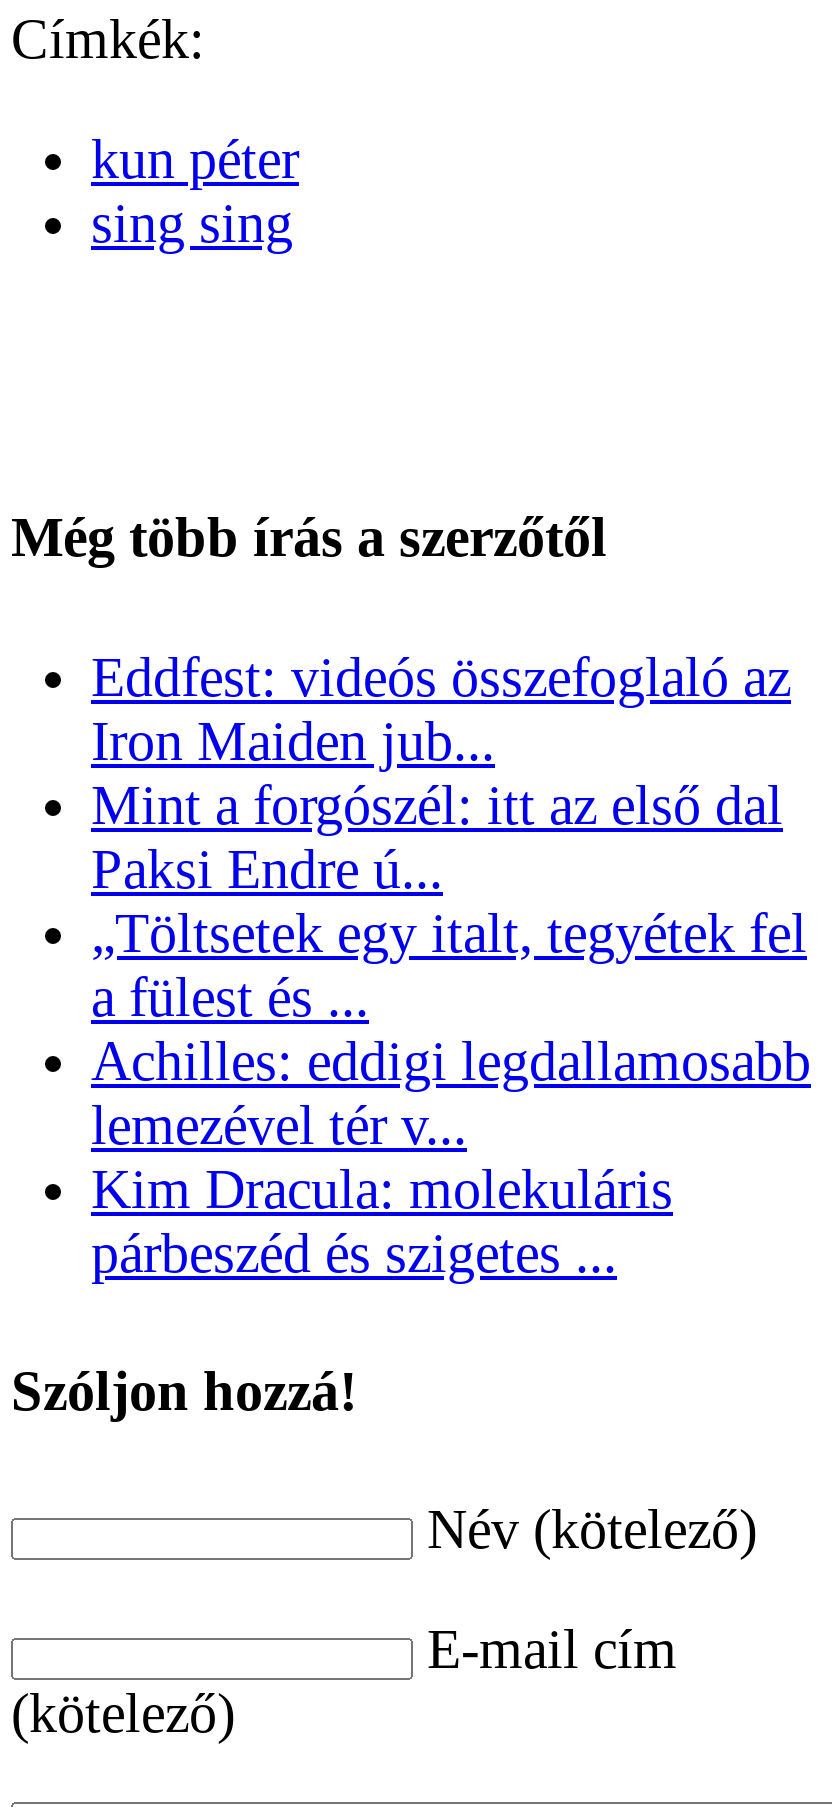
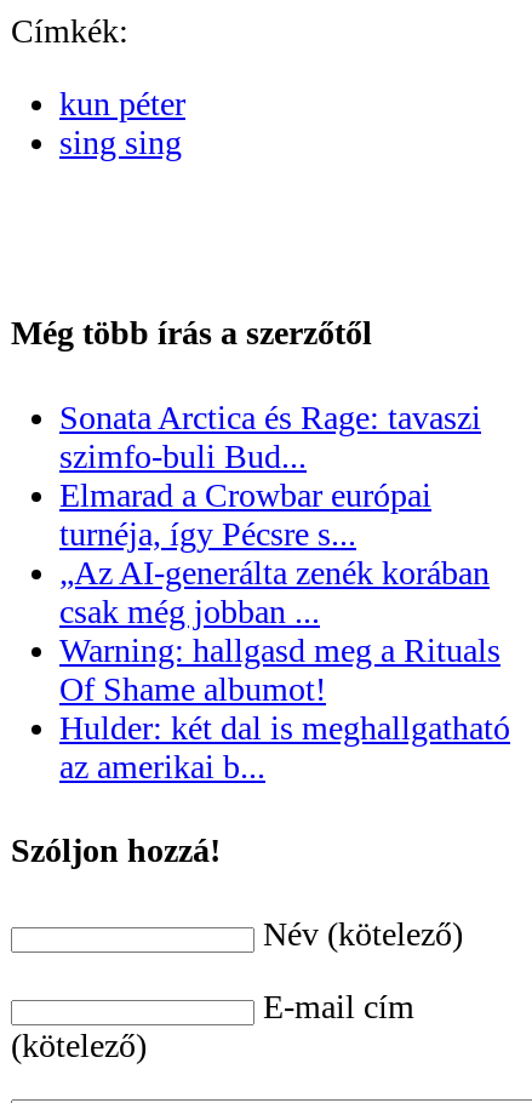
[91,645,811,1283] Eddfest: videós összefoglaló az | Iron Maiden jub... | Mint a forgószél: itt az első dal | Paksi Endre ú... | „Töltsetek egy italt, tegyétek fel | a fülest és ... | Achilles: eddigi legdallamosabb | lemezével tér v... | Kim Dracula: molekuláris | párbeszéd és szigetes ... -> [59,398,510,785] Sonata Arctica és Rage: tavaszi | szimfo-buli Bud... | Elmarad a Crowbar európai | turnéja, így Pécsre s... | „Az AI-generálta zenék korában | csak még jobban ... | Warning: hallgasd meg a Rituals | Of Shame albumot! | Hulder: két dal is meghallgatható | az amerikai b...

